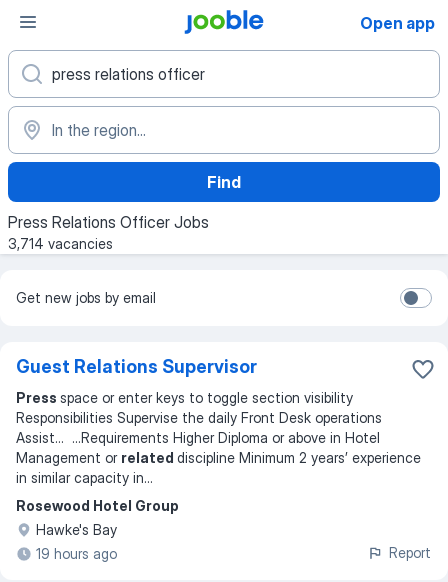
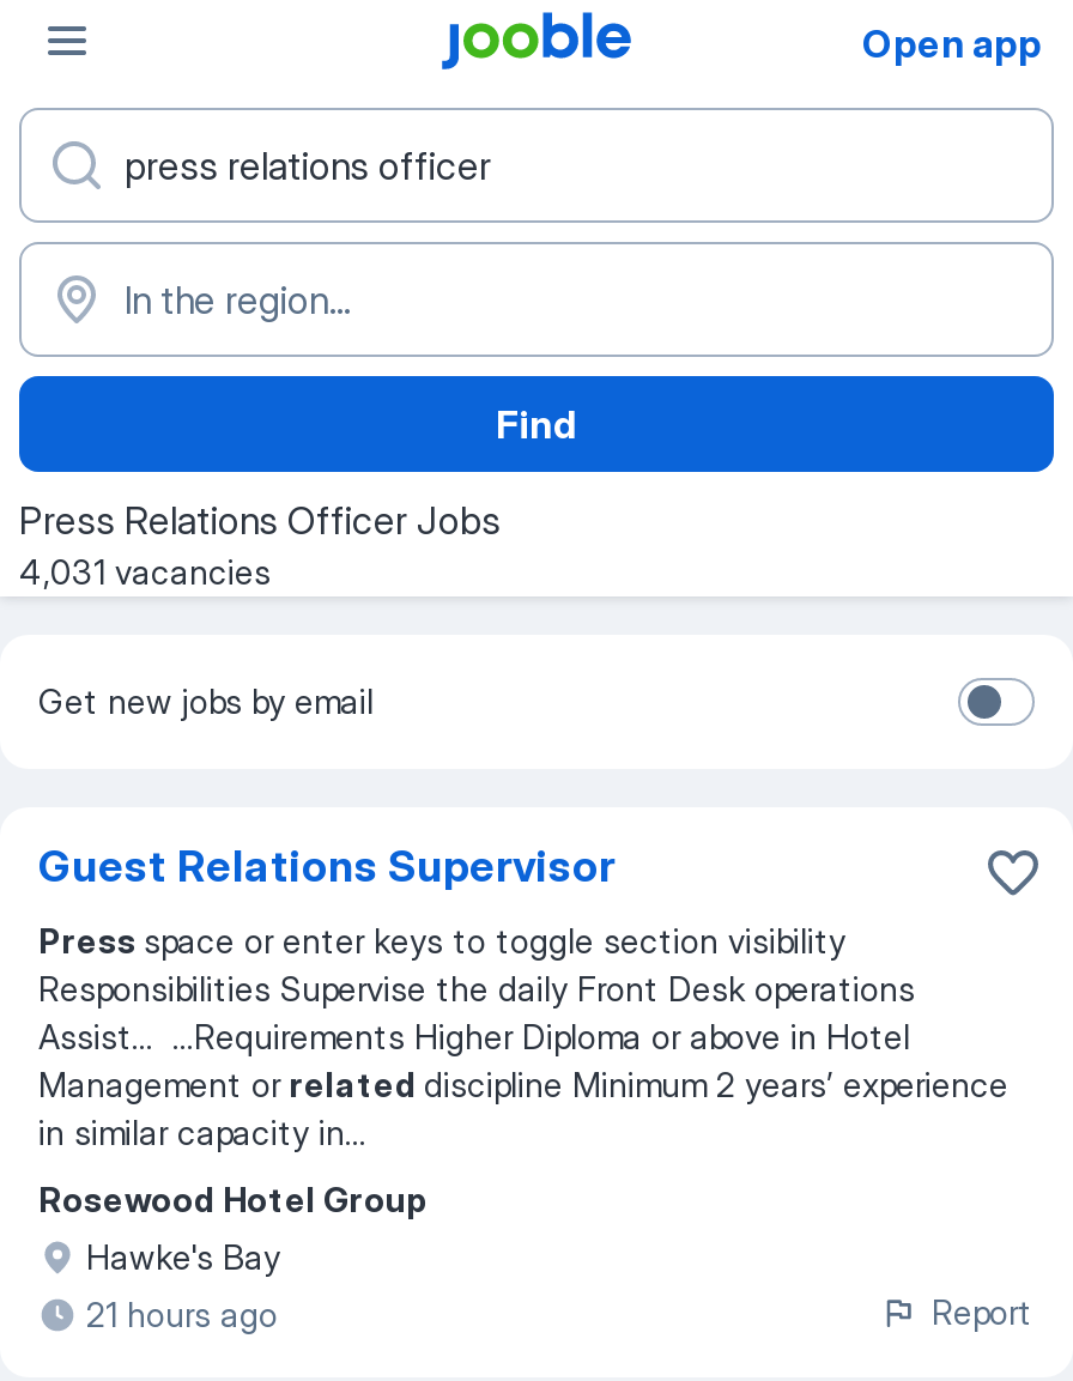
[8,235,113,252] 3,714 vacancies -> [19,551,271,592] 4,031 vacancies
[36,545,117,562] 19 hours ago -> [86,1294,278,1334] 21 hours ago

